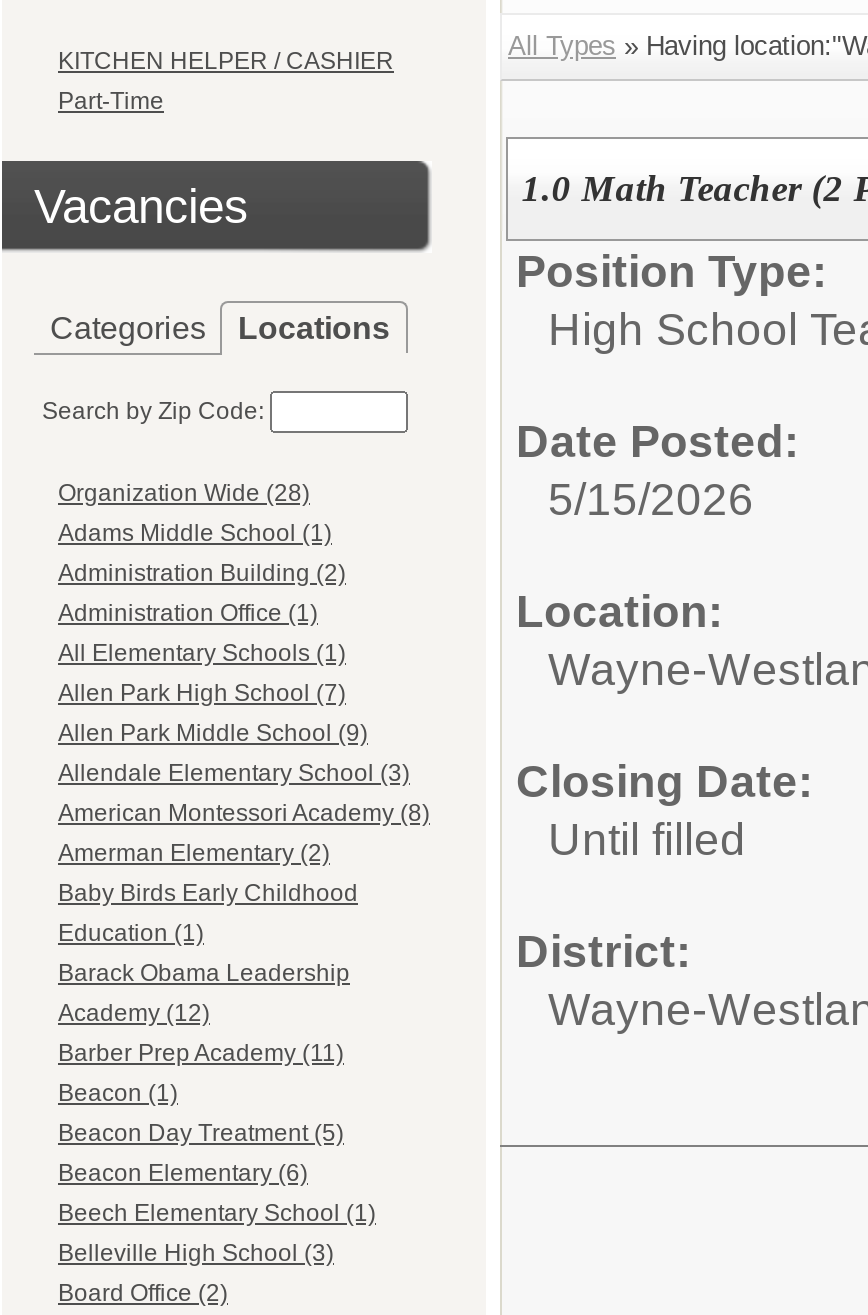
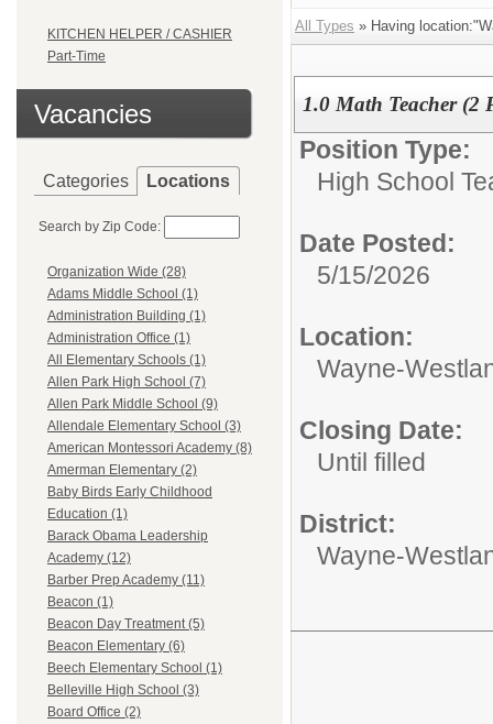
[58,560,346,588] Administration Building (2) -> [47,308,206,324] Administration Building (1)

